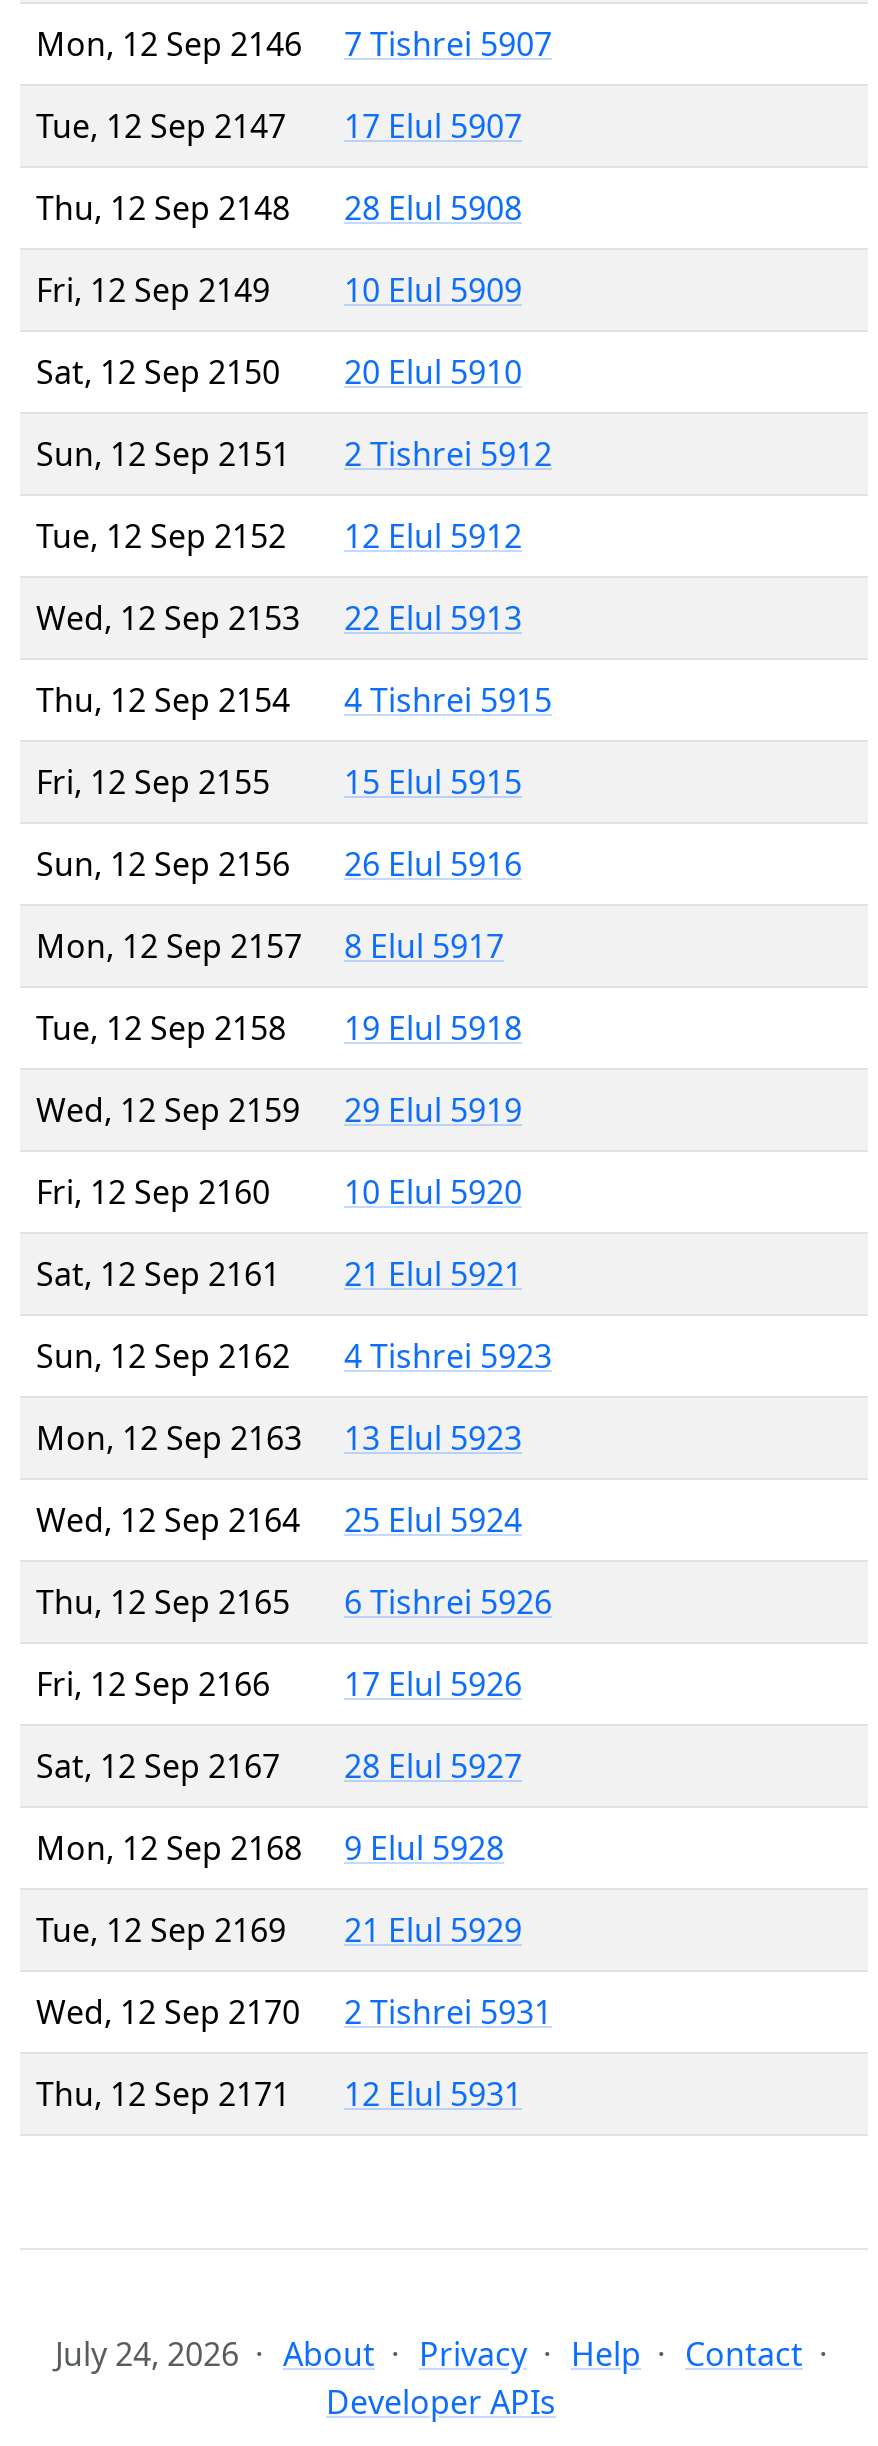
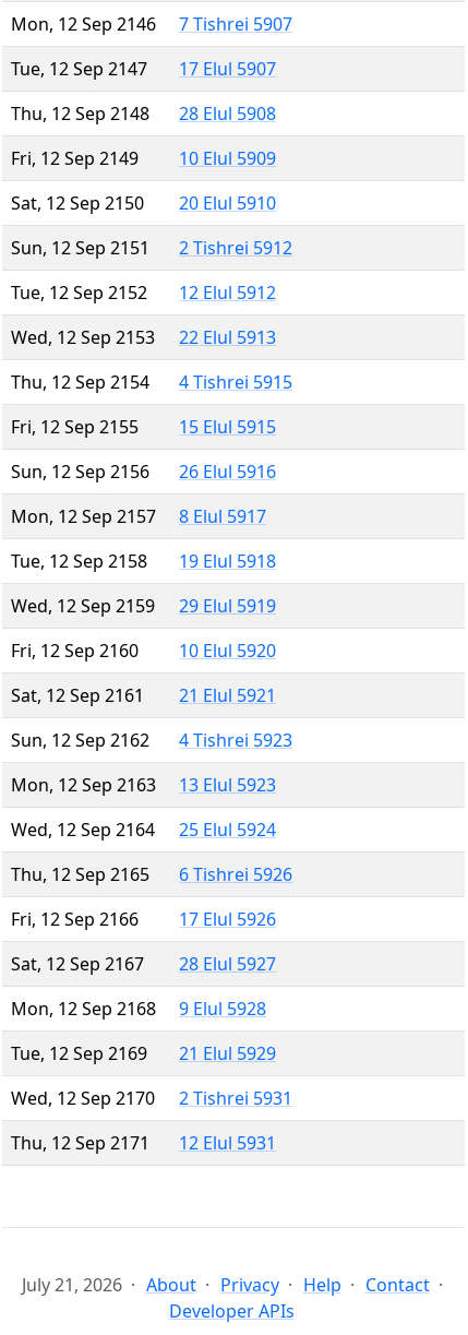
[55,2332,803,2376] July 24, 2026 About Privacy Help Contact -> [21,1273,429,1297] July 21, 2026 About Privacy Help Contact

